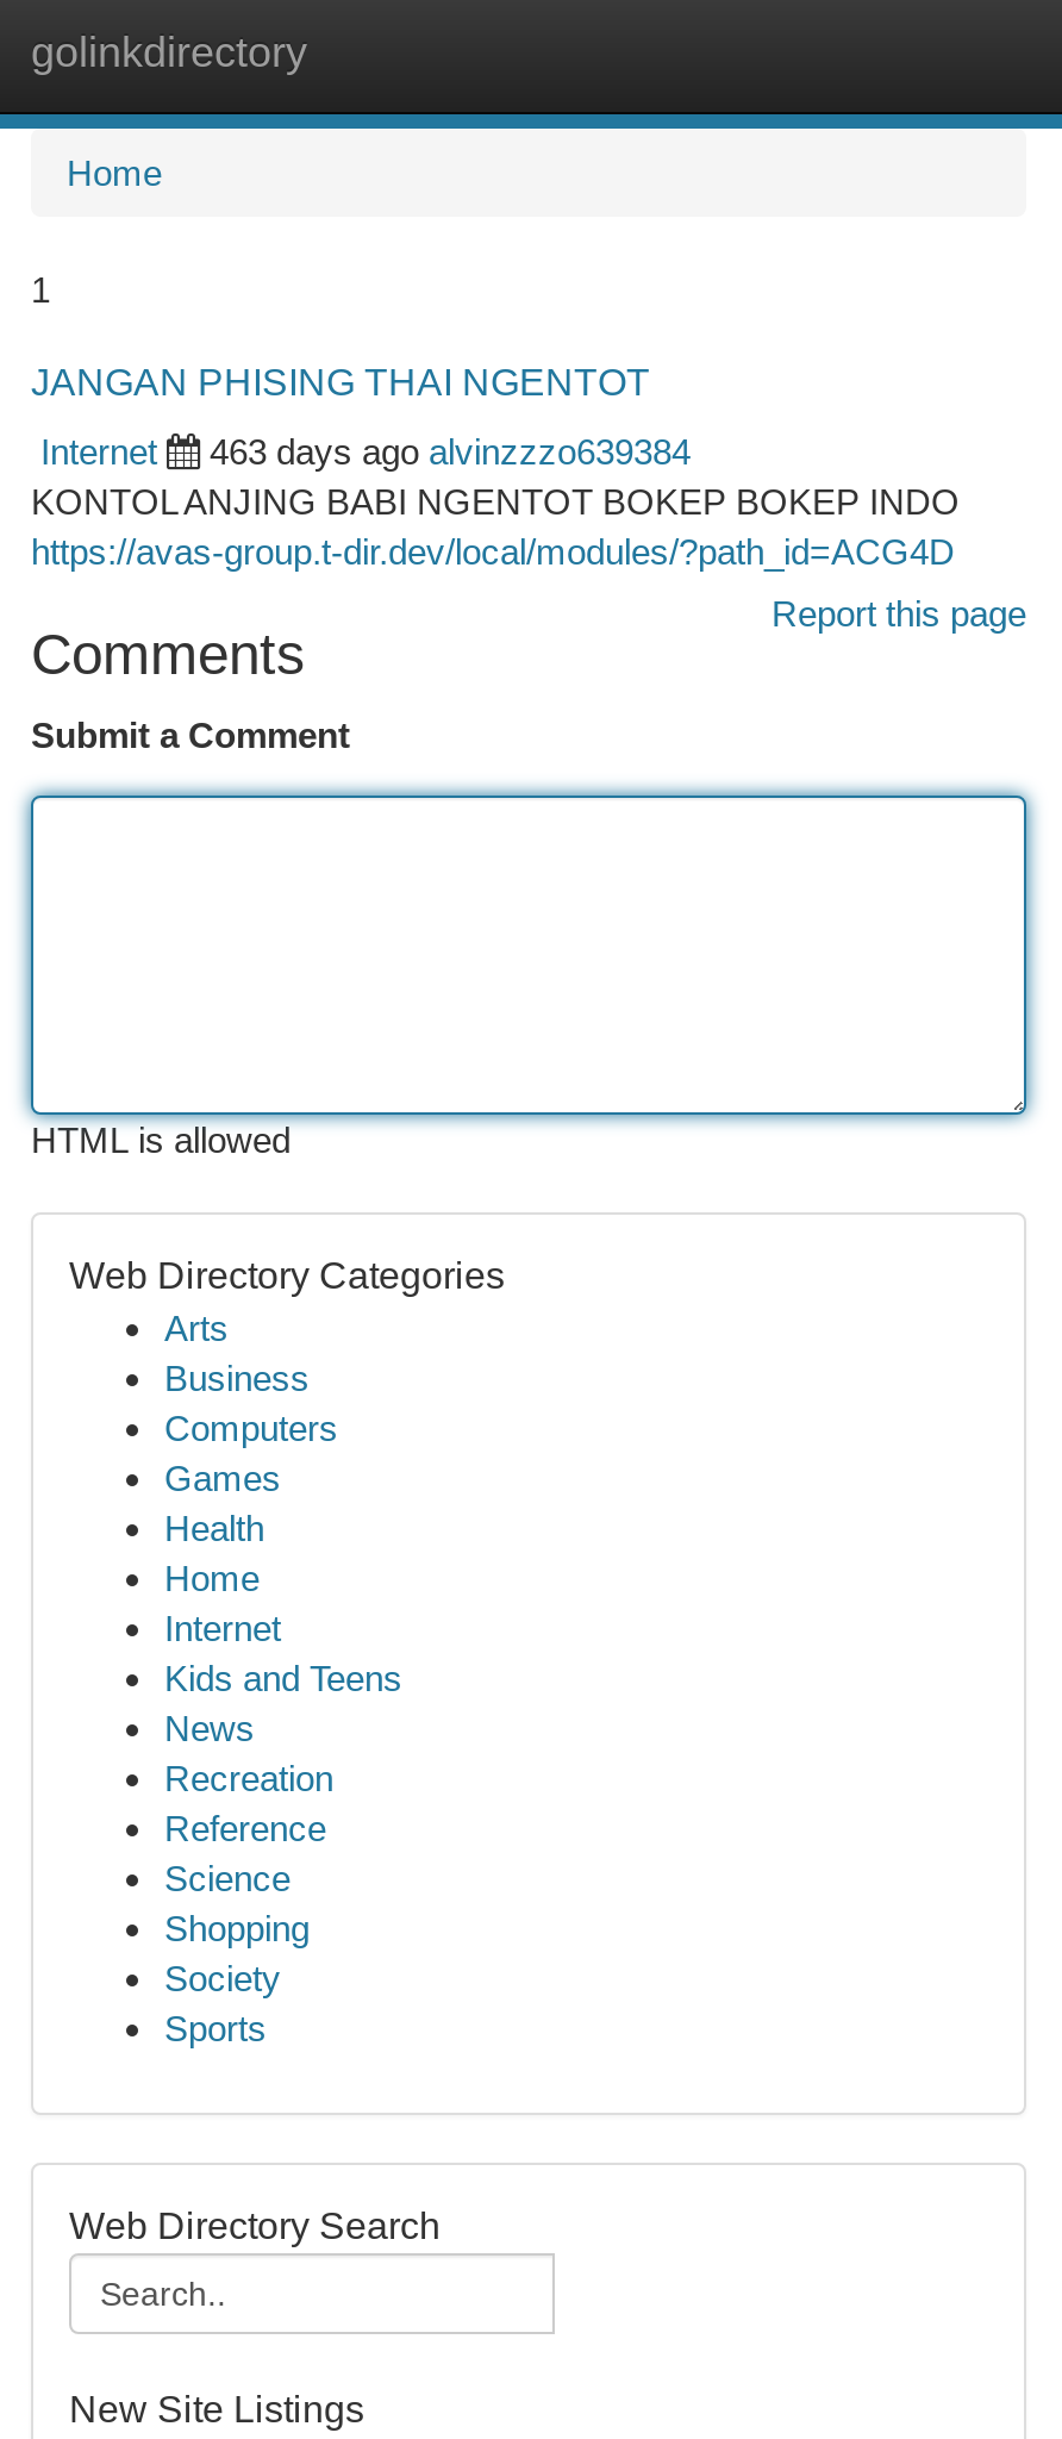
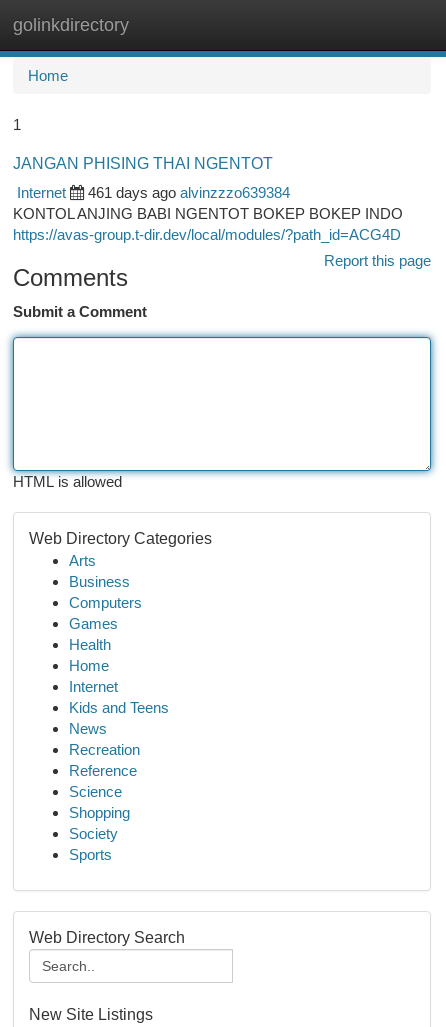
[210,431,691,472] 463 days ago alvinzzzo639384 -> [88,184,290,201] 461 days ago alvinzzzo639384

